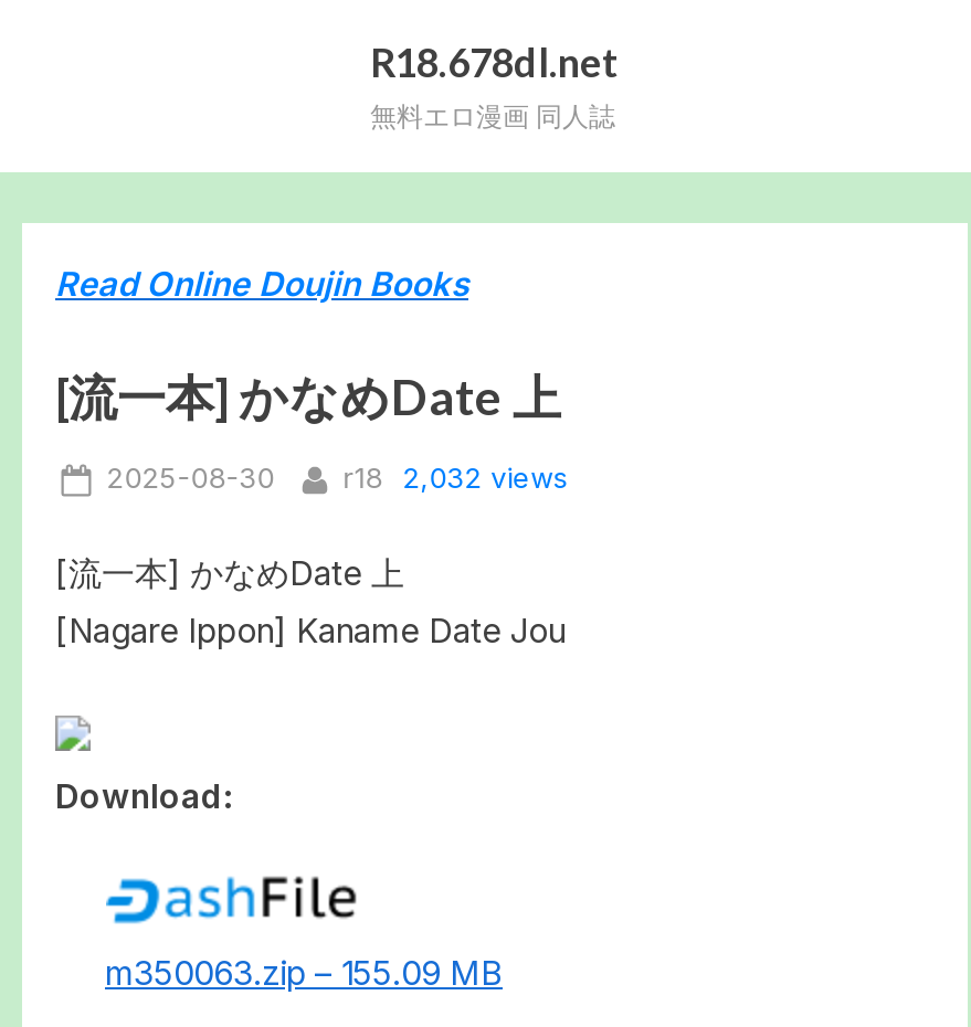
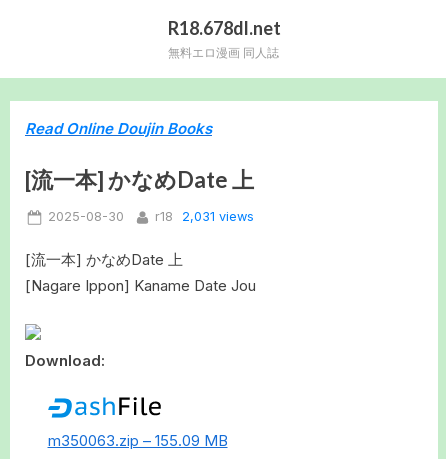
[403,461,568,494] 2,032 views -> [182,209,254,224] 2,031 views

